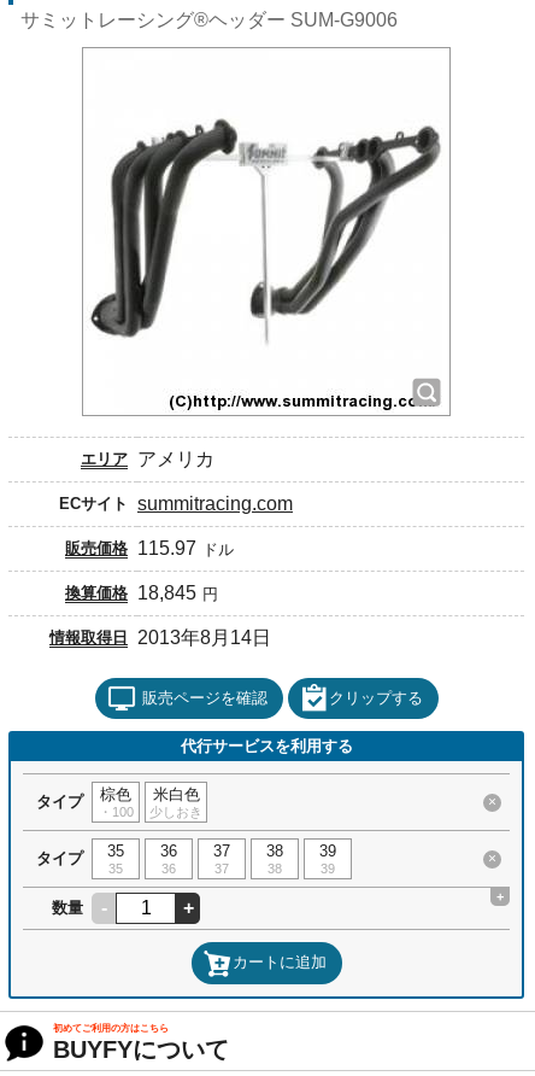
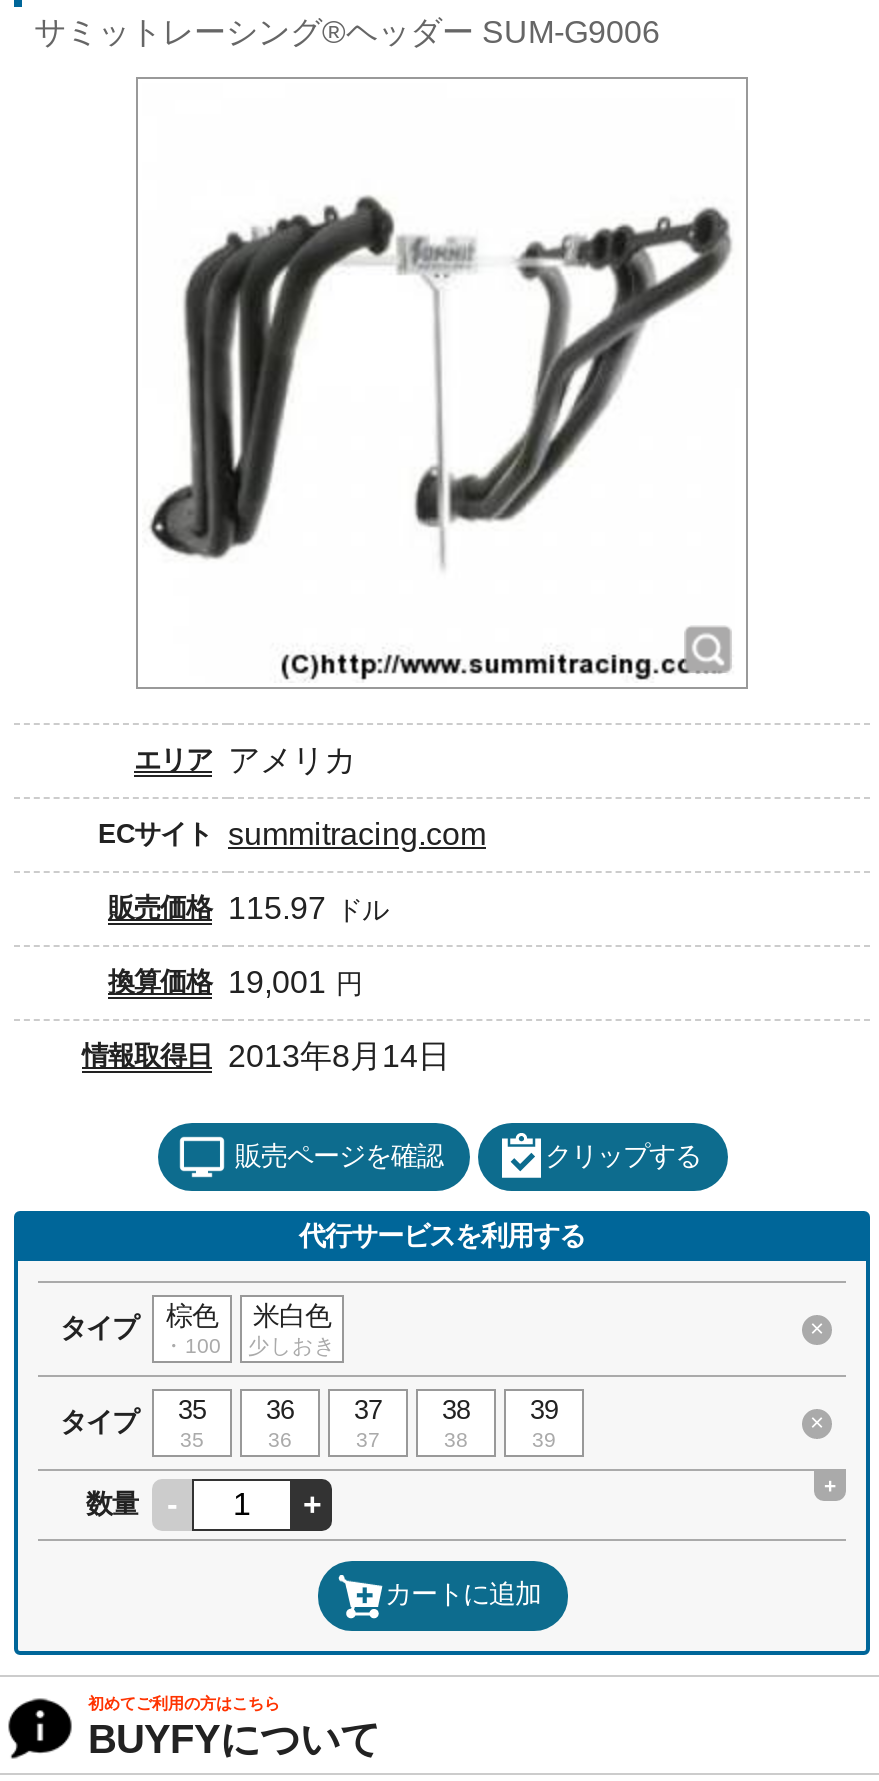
[65,583,218,603] 換算価格 18,845 円 -> [108,965,362,999] 換算価格 19,001 円

